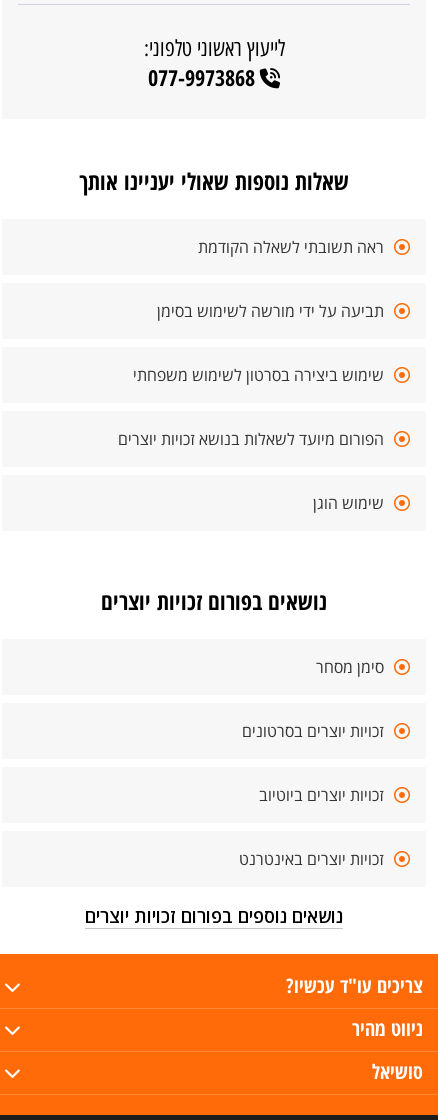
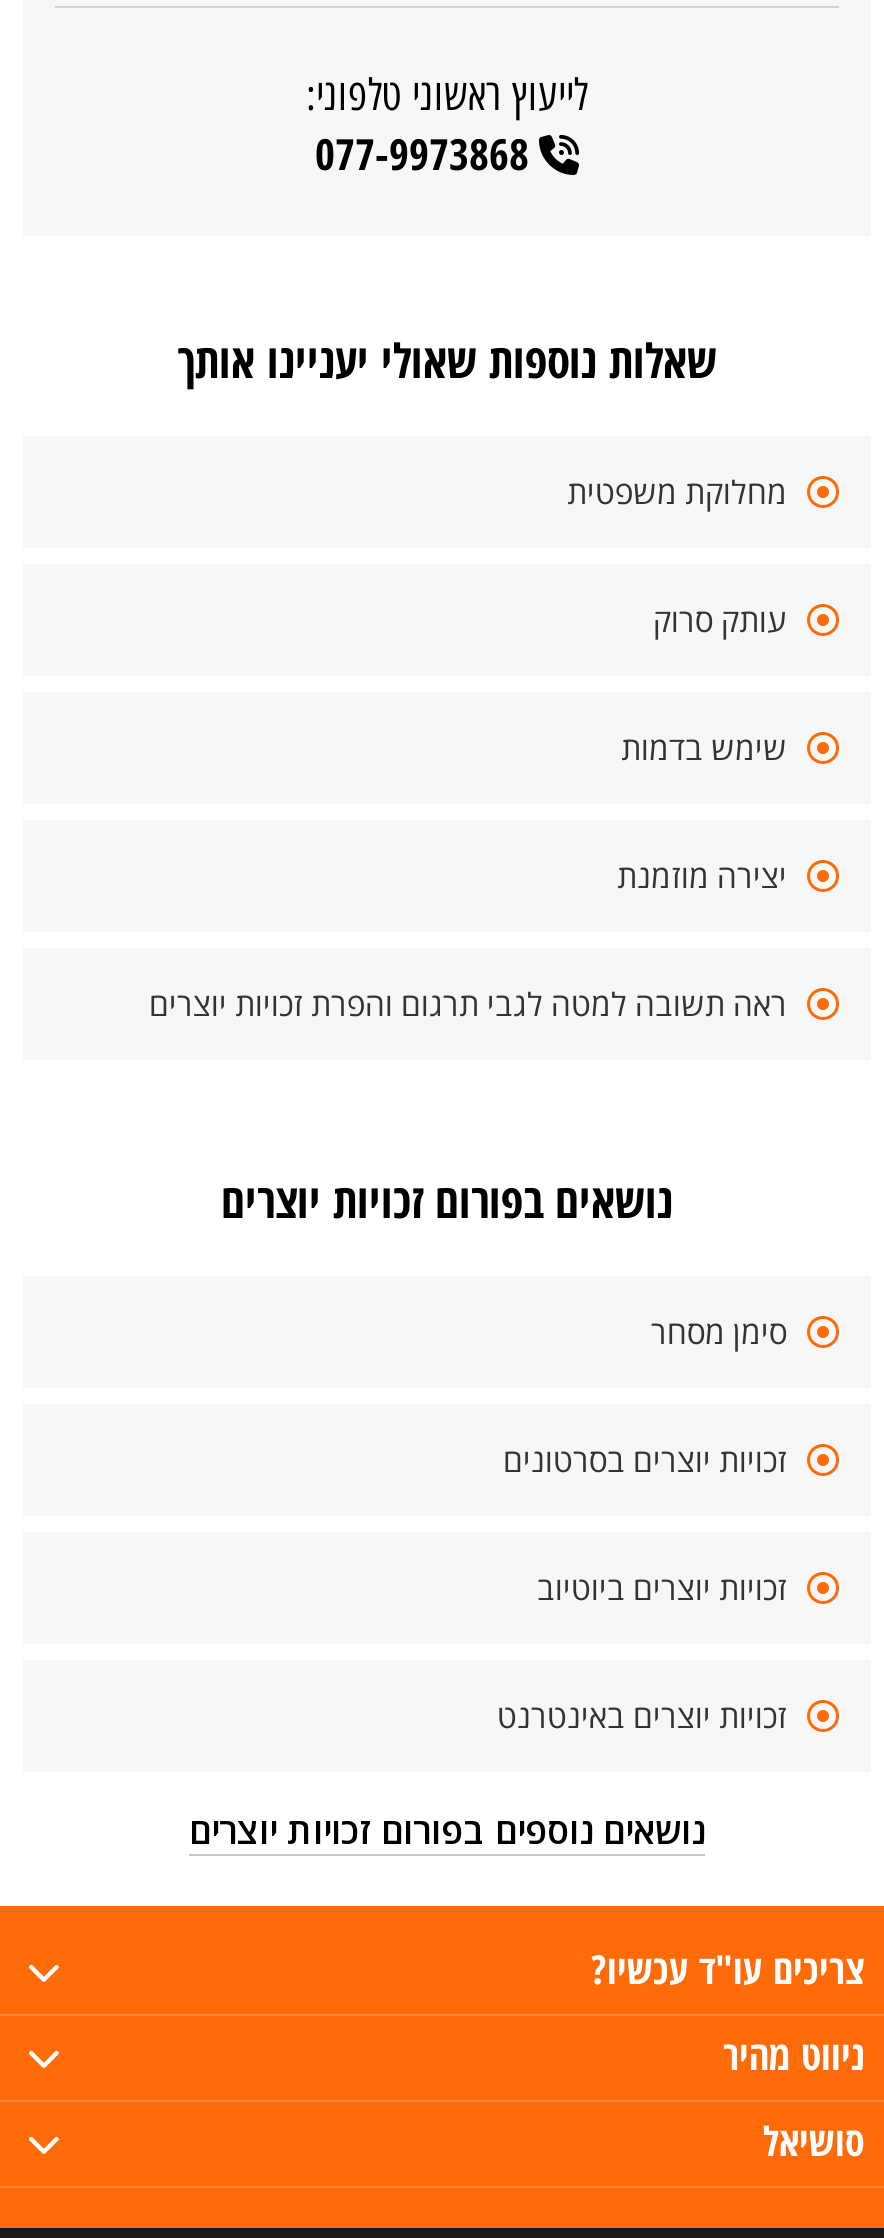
[198,236,384,258] ראה תשובתי לשאלה הקודמת -> [567,470,787,514] מחלוקת משפטית
[157,300,384,322] תביעה על ידי מורשה לשימוש בסימן -> [653,598,787,642] עותק סרוק
[133,364,384,386] שימוש ביצירה בסרטון לשימוש משפחתי -> [621,726,787,770] שימש בדמות
[118,428,384,450] הפורום מיועד לשאלות בנושא זכויות יוצרים -> [617,854,787,898] יצירה מוזמנת
[313,492,384,514] שימוש הוגן -> [149,982,787,1026] ראה תשובה למטה לגבי תרגום והפרת זכויות יוצרים

